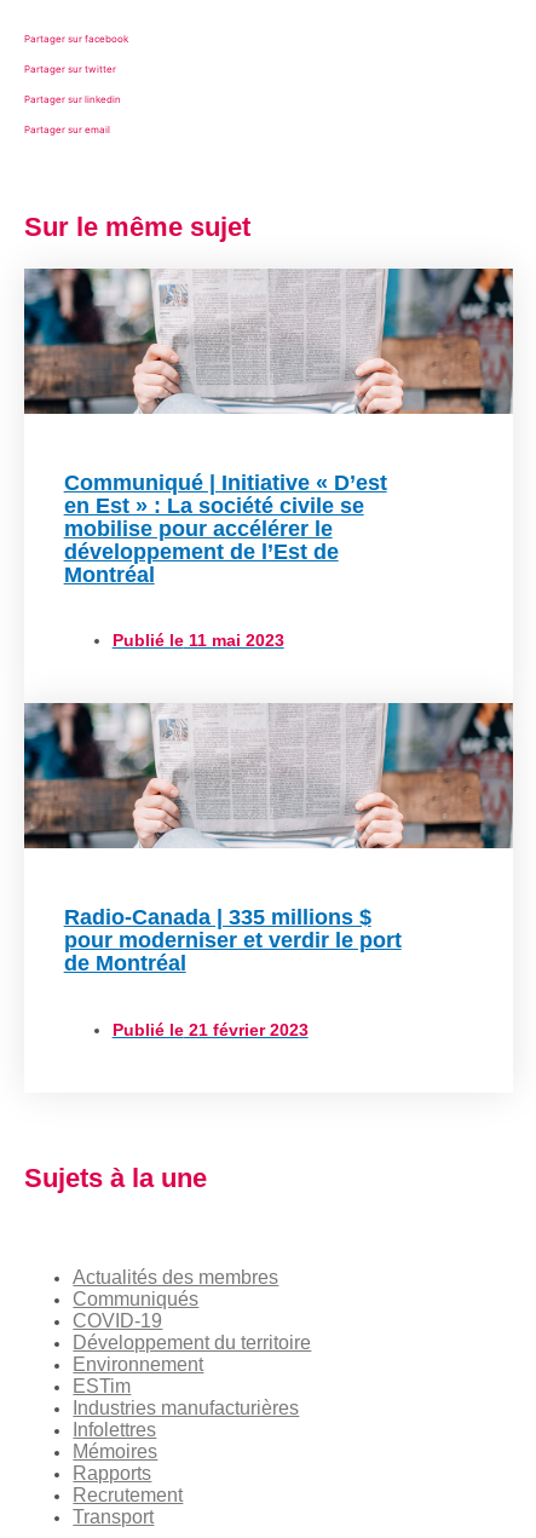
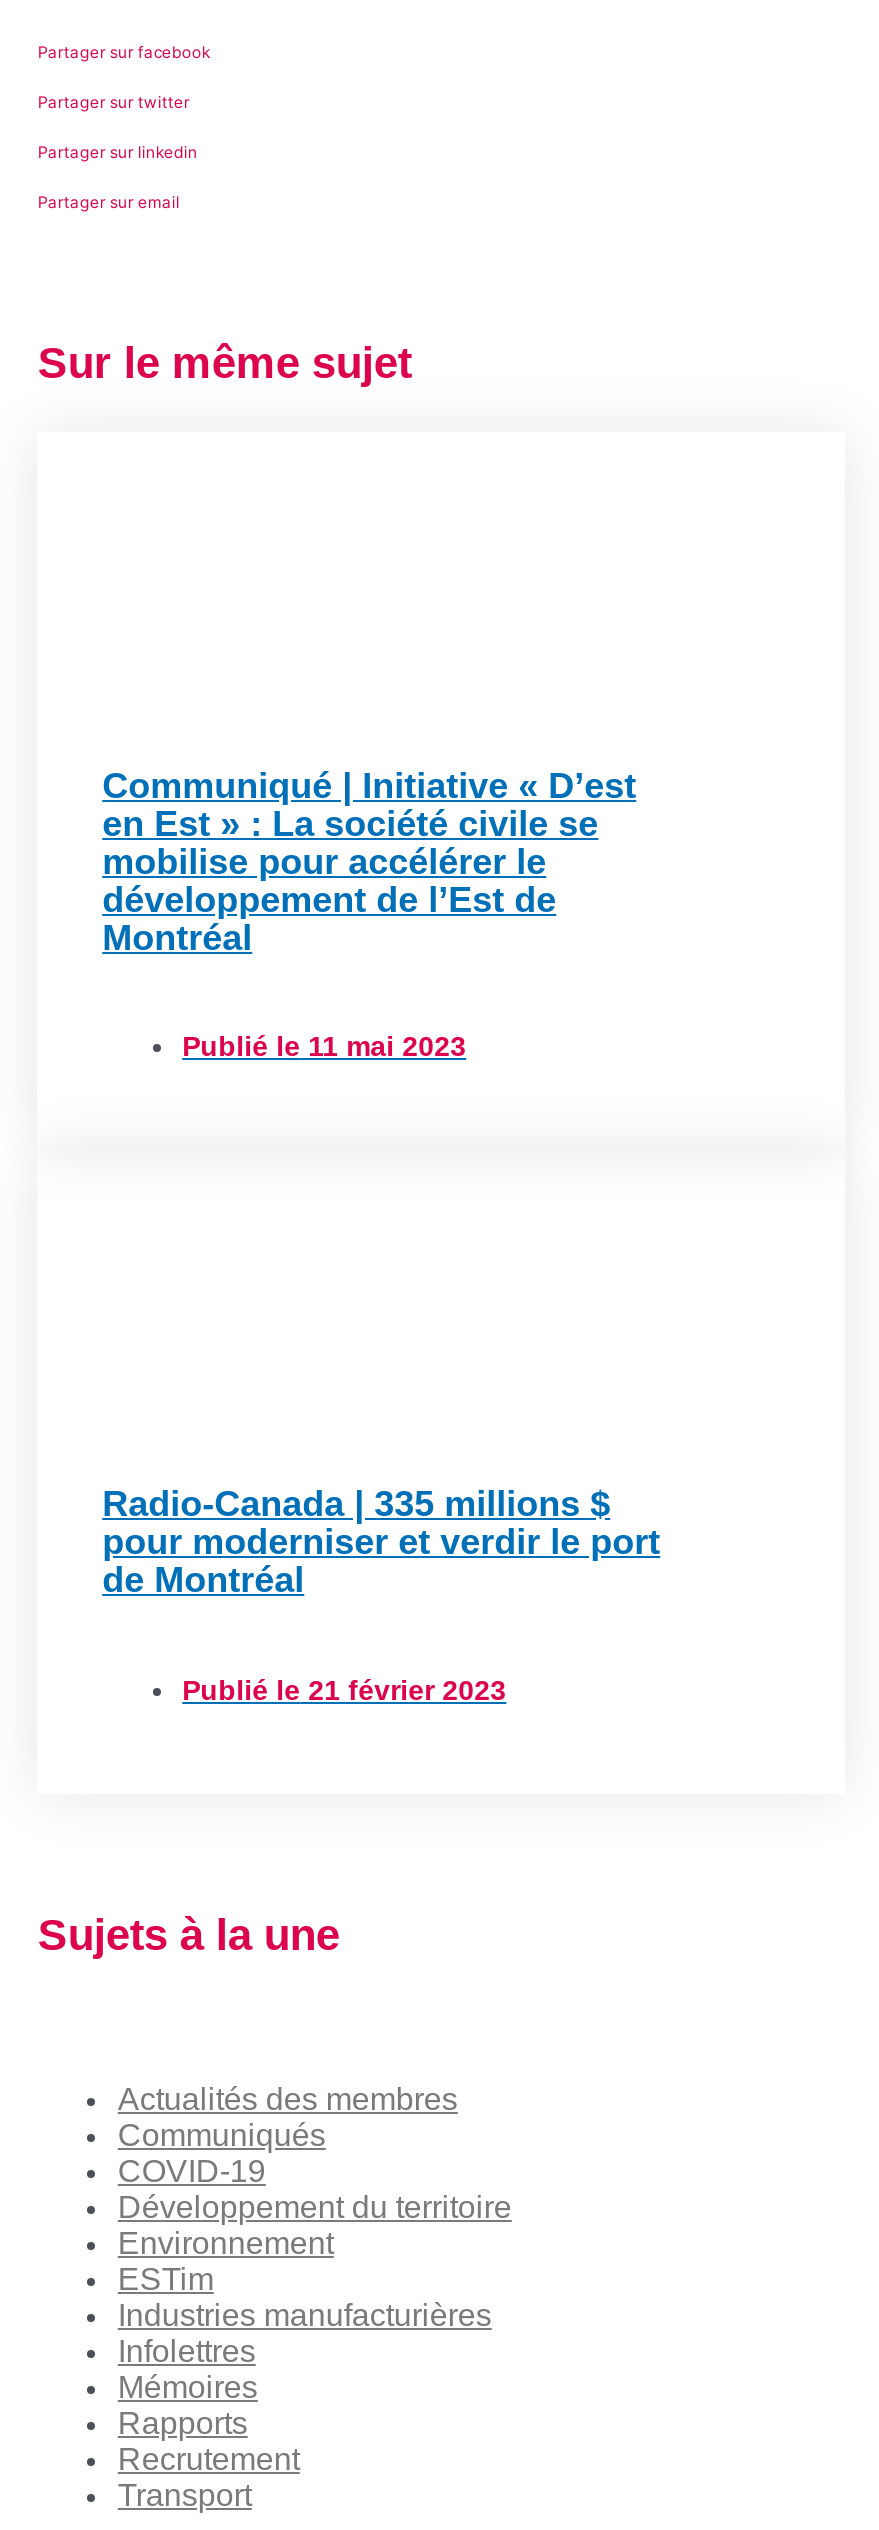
[23,267,514,415] [image] -> none
[23,702,514,849] [image] -> none

